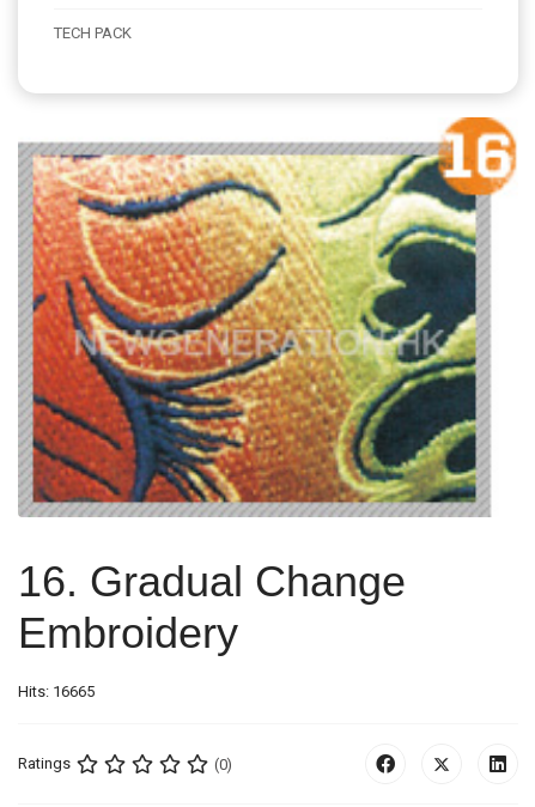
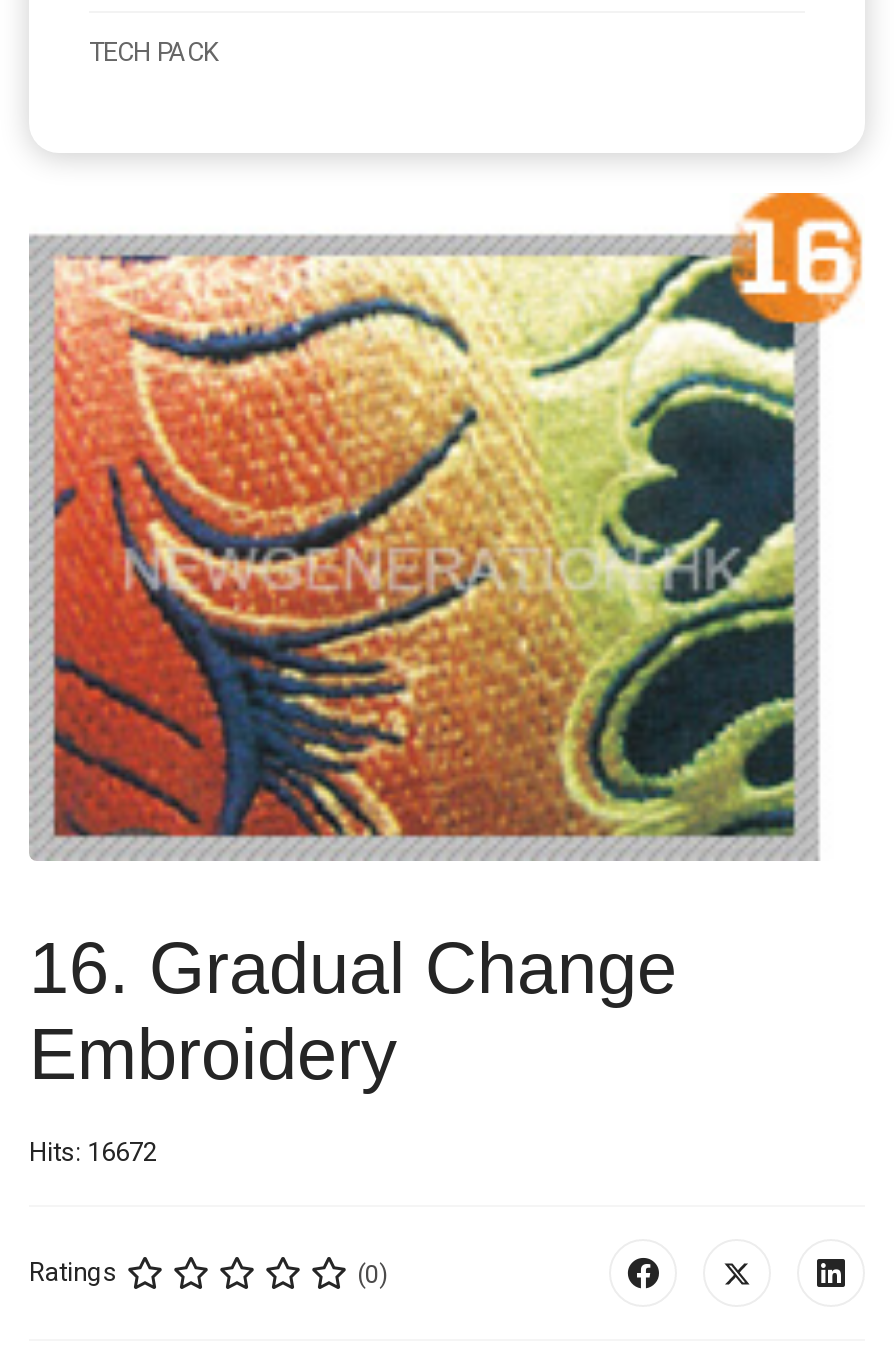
[18,683,95,701] Hits: 16665 -> [29,1138,157,1168] Hits: 16672

